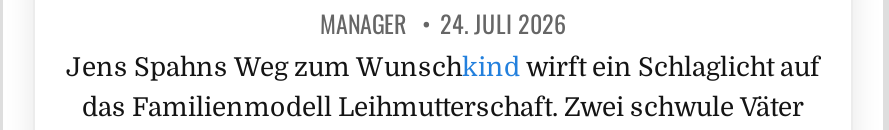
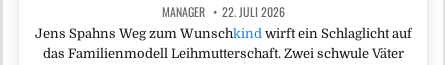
[320,7,566,41] MANAGER 24. JULI 2026 -> [161,3,284,20] MANAGER 22. JULI 2026

